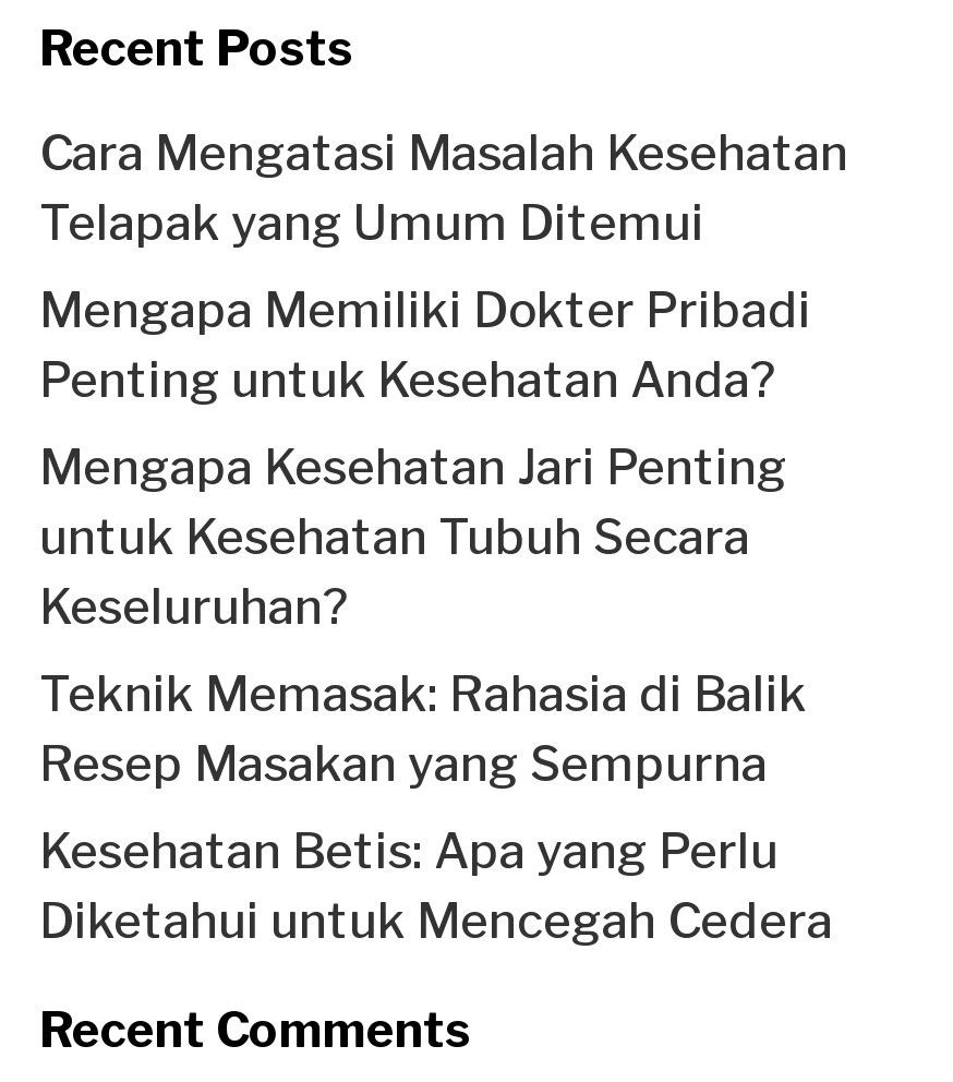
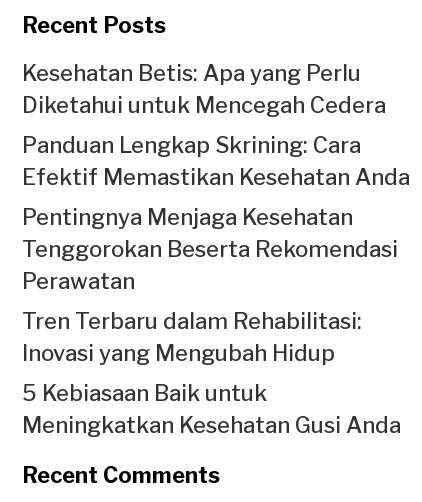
[39,123,848,791] Cara Mengatasi Masalah Kesehatan | Telapak yang Umum Ditemui | Mengapa Memiliki Dokter Pribadi | Penting untuk Kesehatan Anda? | Mengapa Kesehatan Jari Penting | untuk Kesehatan Tubuh Secara | Keseluruhan? | Teknik Memasak: Rahasia di Balik | Resep Masakan yang Sempurna -> none
moved [39,822,833,949] -> [22,60,386,118]: Kesehatan Betis: Apa yang Perlu | Diketahui untuk Mencegah Cedera
none -> [22,132,410,438] Panduan Lengkap Skrining: Cara | Efektif Memastikan Kesehatan Anda | Pentingnya Menjaga Kesehatan | Tenggorokan Beserta Rekomendasi | Perawatan | Tren Terbaru dalam Rehabilitasi: | Inovasi yang Mengubah Hidup | 5 Kebiasaan Baik untuk | Meningkatkan Kesehatan Gusi Anda

